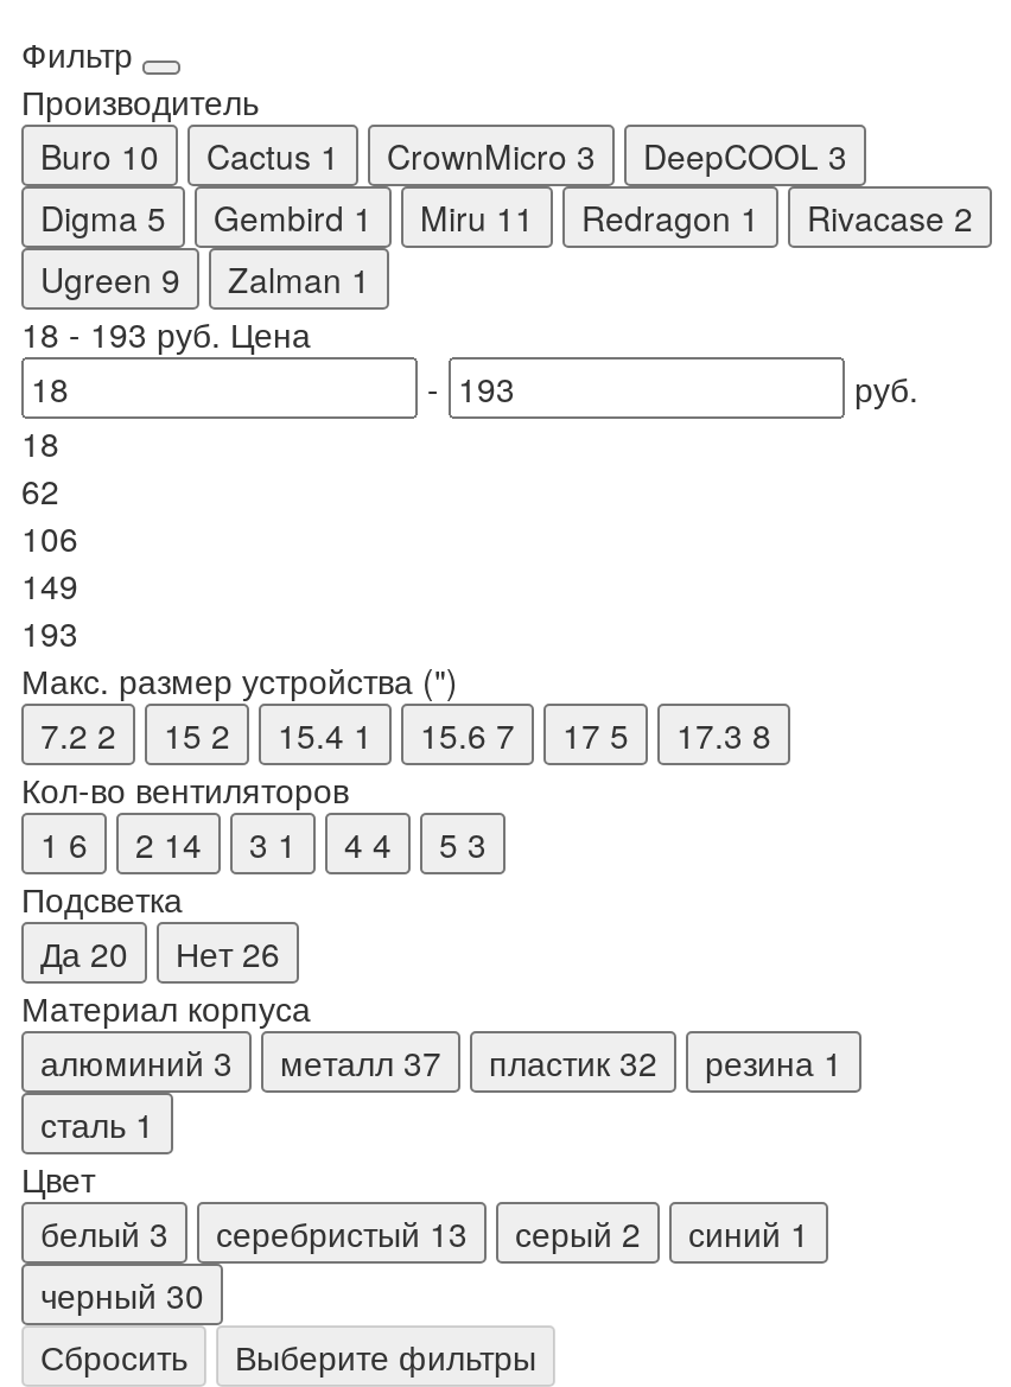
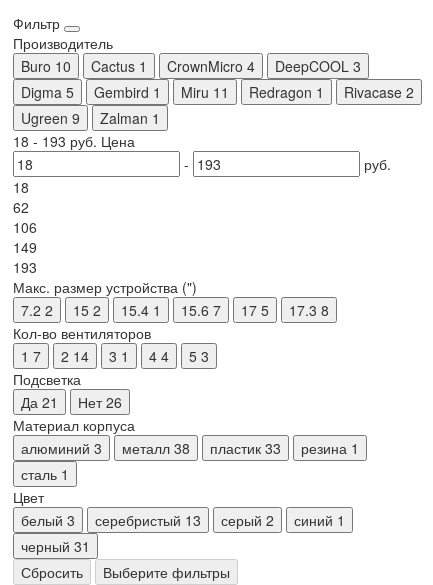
[40,131,847,178] Buro 10 Cactus 1 CrownMicro 3 DeepCOOL 3 -> [21,55,361,75] Buro 10 Cactus 1 CrownMicro 4 DeepCOOL 3
[40,819,487,866] 1 6 2 14 3 1 4 4 5 3 -> [21,345,209,365] 1 7 2 14 3 1 4 4 5 3
[40,928,280,975] Да 20 Нет 26 -> [21,391,122,411] Да 21 Нет 26
[280,1037,441,1084] металл 37 -> [122,437,190,457] металл 38
[489,1037,657,1084] пластик 32 -> [210,437,281,457] пластик 33
[40,1270,204,1317] черный 30 -> [21,535,90,555] черный 31

